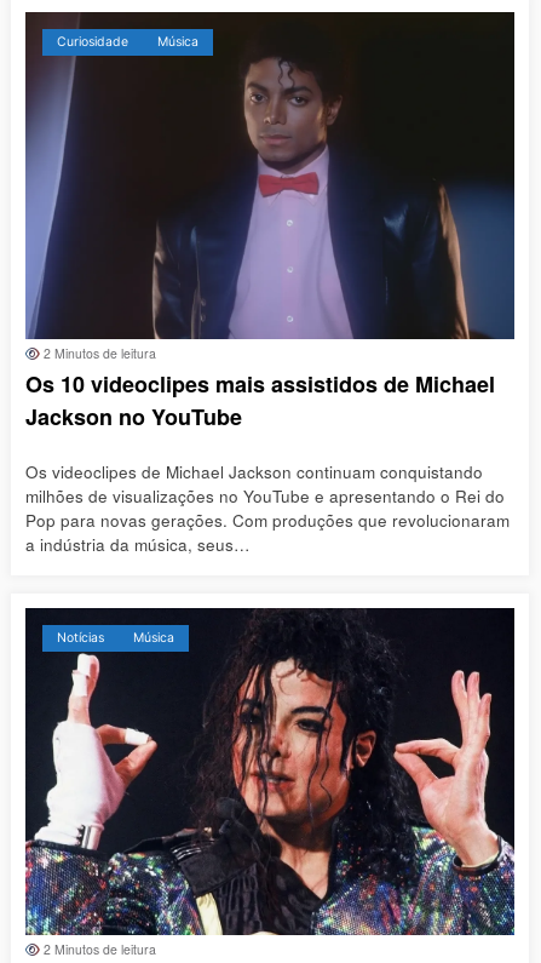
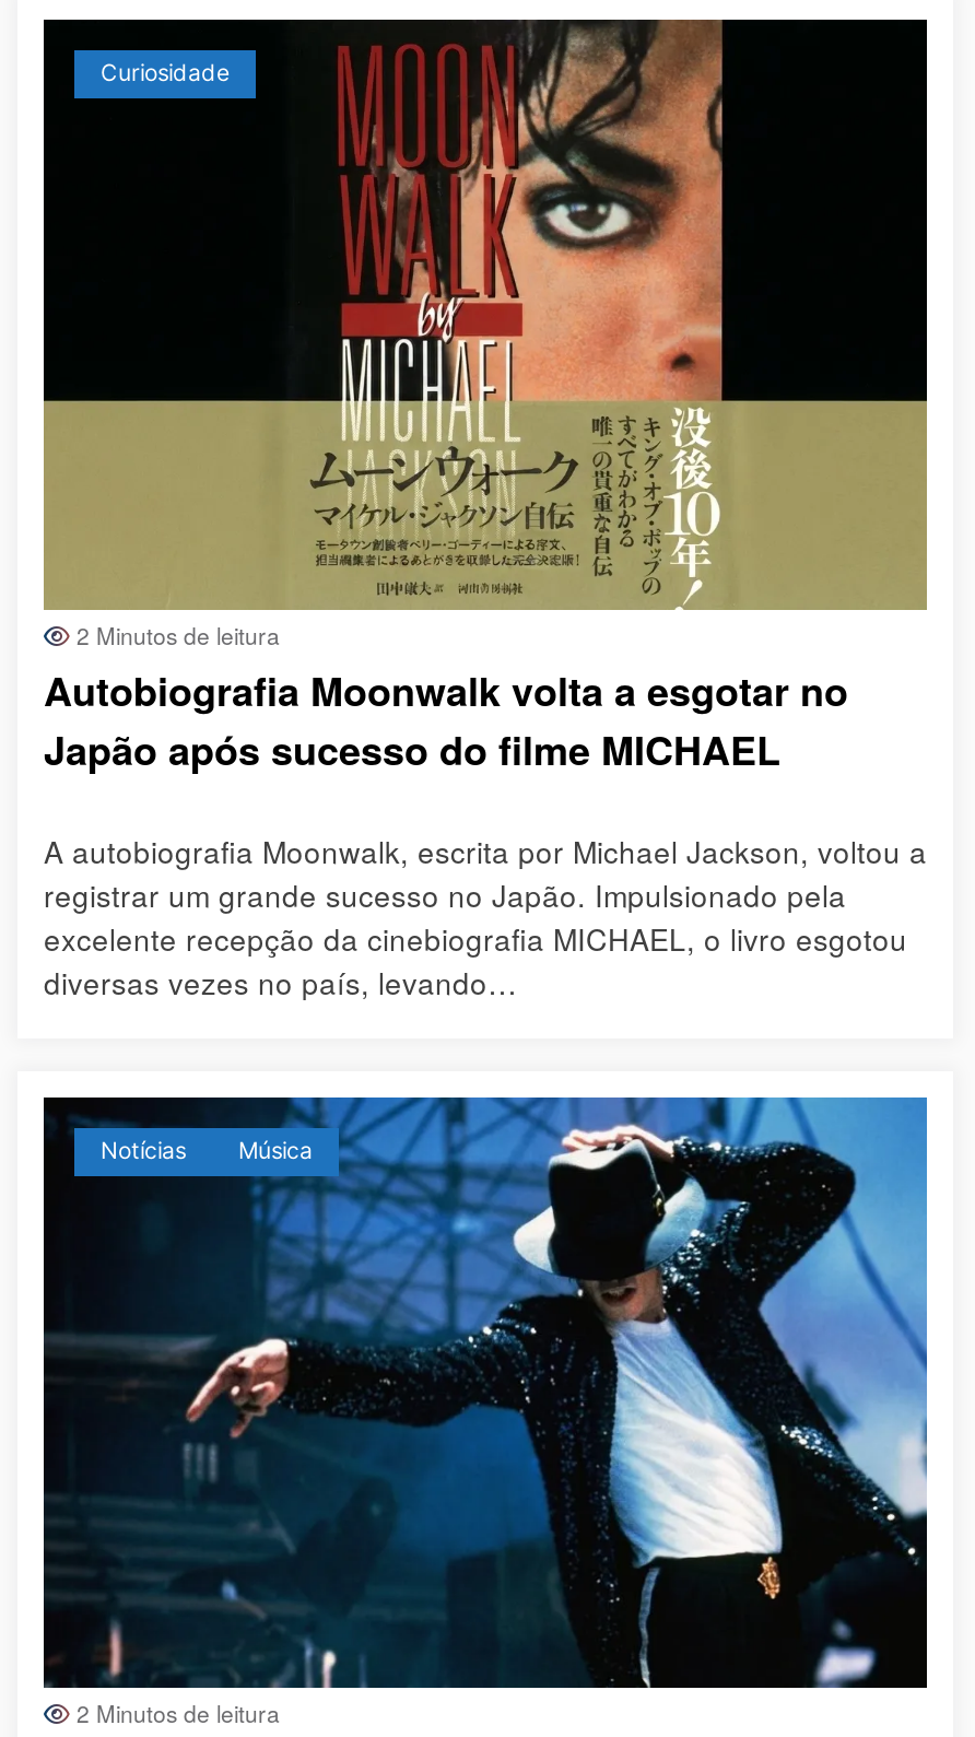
[24,11,516,432] [image] | Os 10 videoclipes mais assistidos de Michael | Jackson no YouTube -> [42,19,929,779] [image] | Autobiografia Moonwalk volta a esgotar no | Japão após sucesso do filme MICHAEL
[157,34,198,50] Música -> none
[25,461,510,556] Os videoclipes de Michael Jackson continuam conquistando | milhões de visualizações no YouTube e apresentando o Rei do | Pop para novas gerações. Com produções que revolucionaram | a indústria da música, seus… -> [44,831,927,1003] A autobiografia Moonwalk, escrita por Michael Jackson, voltou a | registrar um grande sucesso no Japão. Impulsionado pela | excelente recepção da cinebiografia MICHAEL, o livro esgotou | diversas vezes no país, levando…
[24,607,516,936] [image] -> [42,1094,929,1691] [image]

